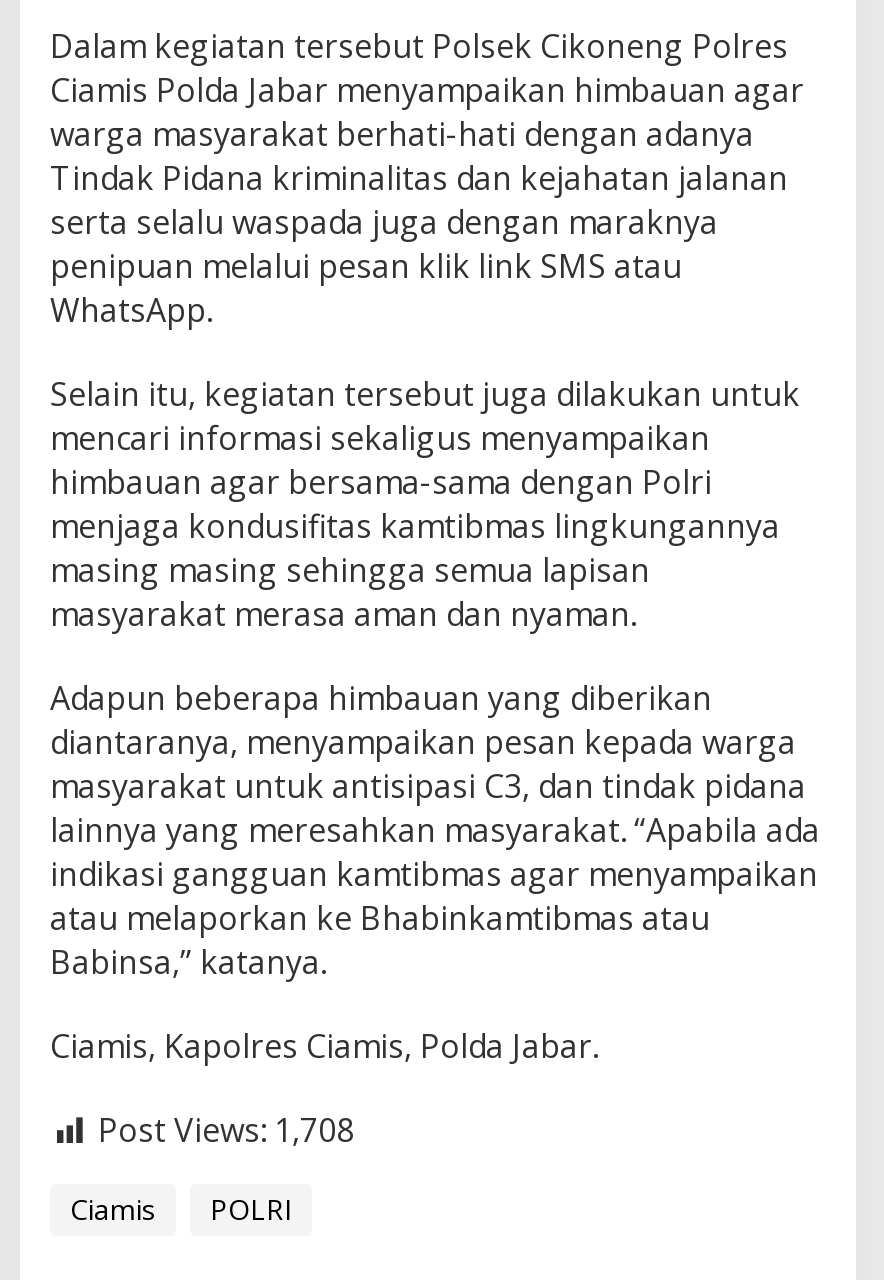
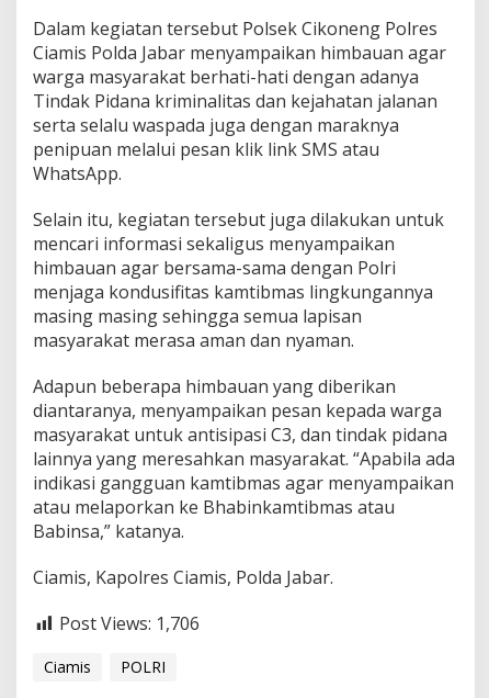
[98,1108,354,1152] Post Views: 1,708 -> [59,611,200,635] Post Views: 1,706

